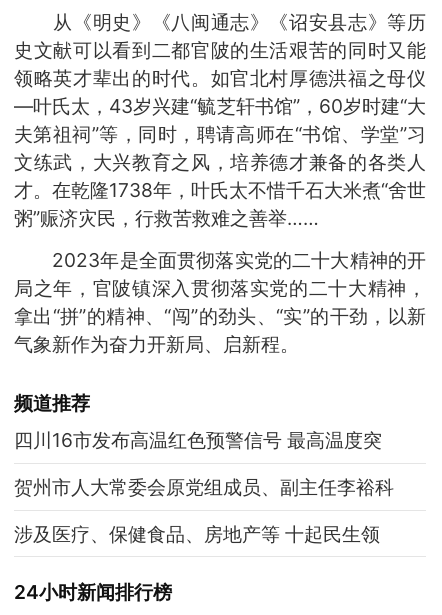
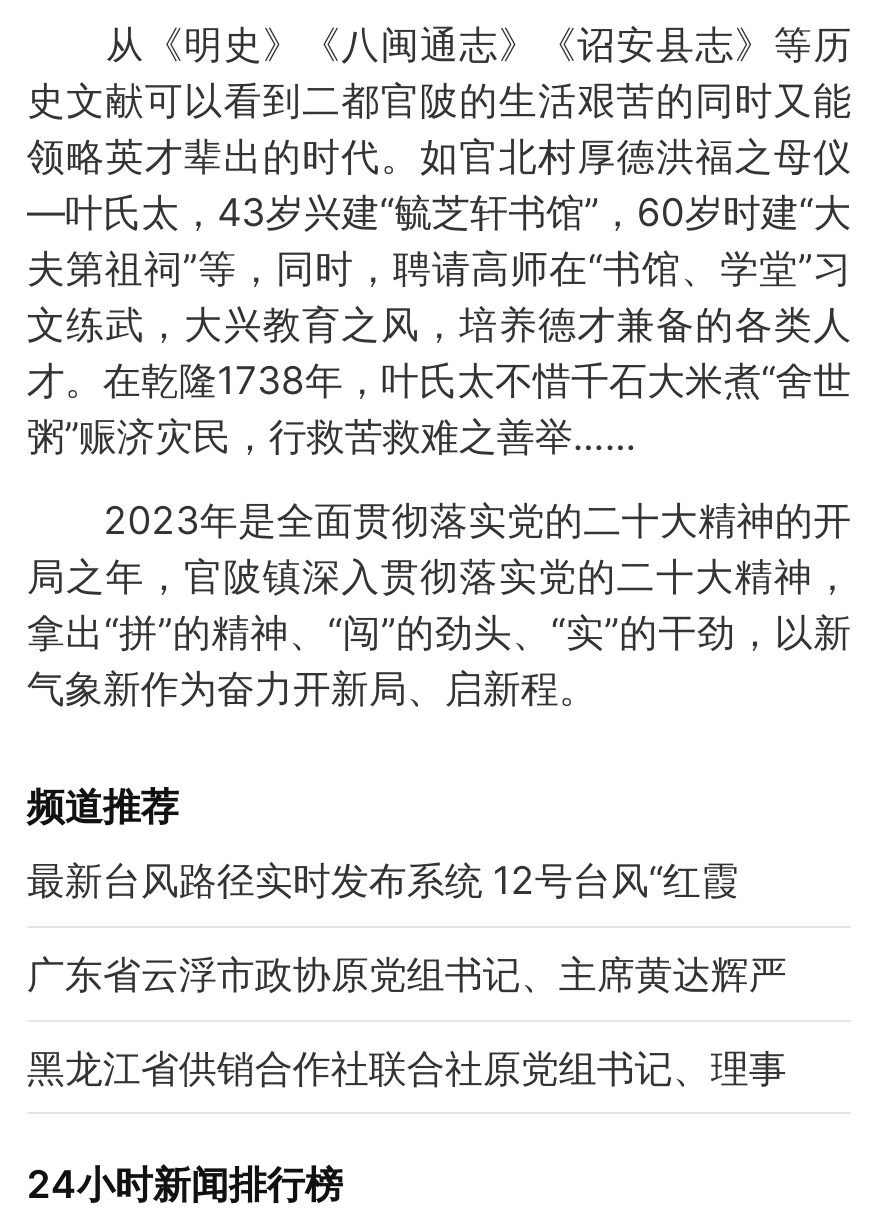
[14,428,382,452] 四川16市发布高温红色预警信号 最高温度突 -> [27,855,739,903] 最新台风路径实时发布系统 12号台风“红霞
[14,475,394,499] 贺州市人大常委会原党组成员、副主任李裕科 -> [27,949,787,997] 广东省云浮市政协原党组书记、主席黄达辉严
[14,521,380,545] 涉及医疗、保健食品、房地产等 十起民生领 -> [27,1043,787,1091] 黑龙江省供销合作社联合社原党组书记、理事

